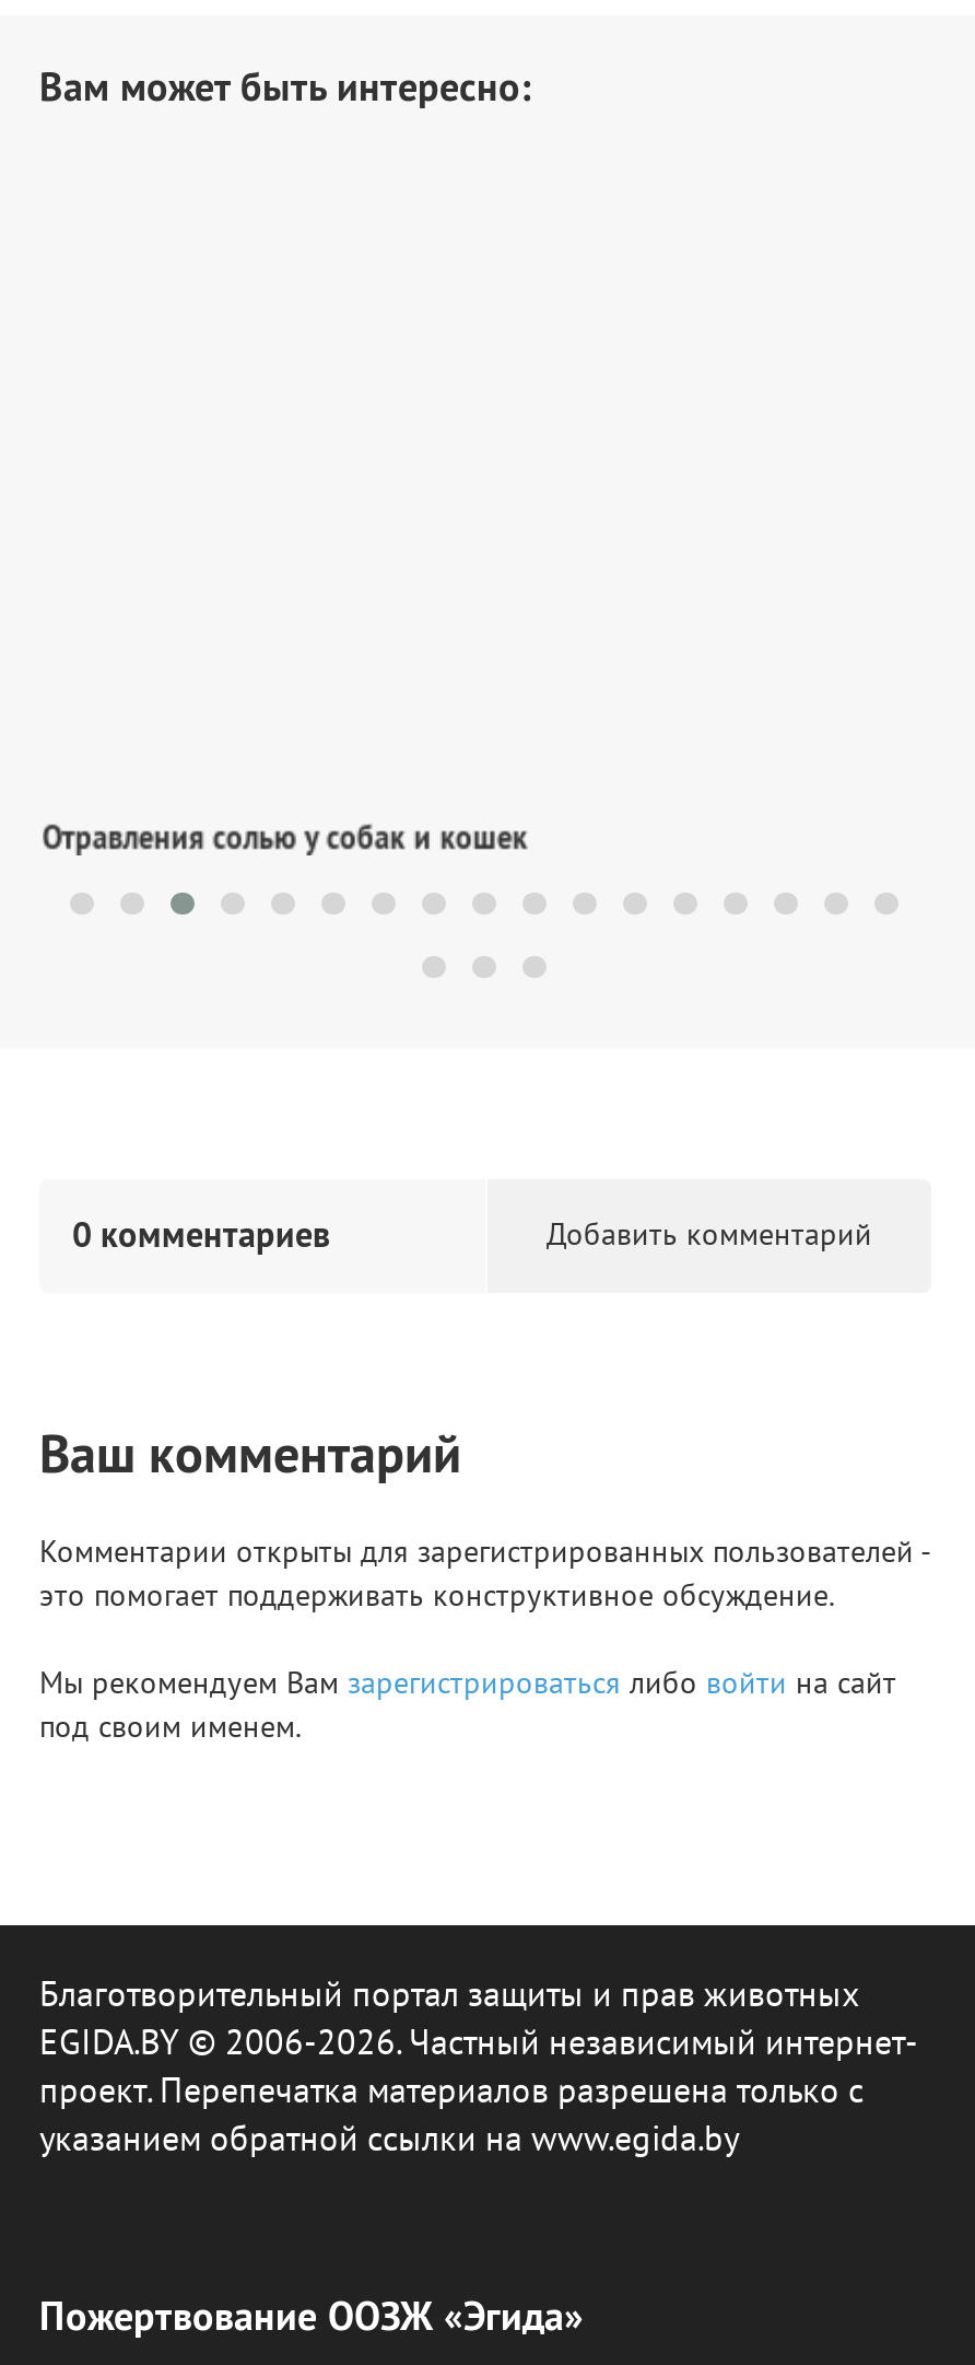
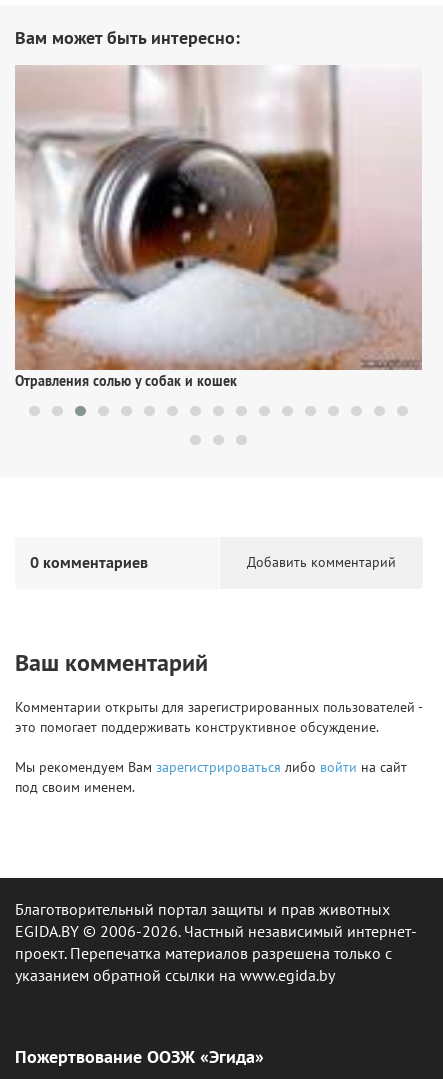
none -> [14,64,423,371] [image]

